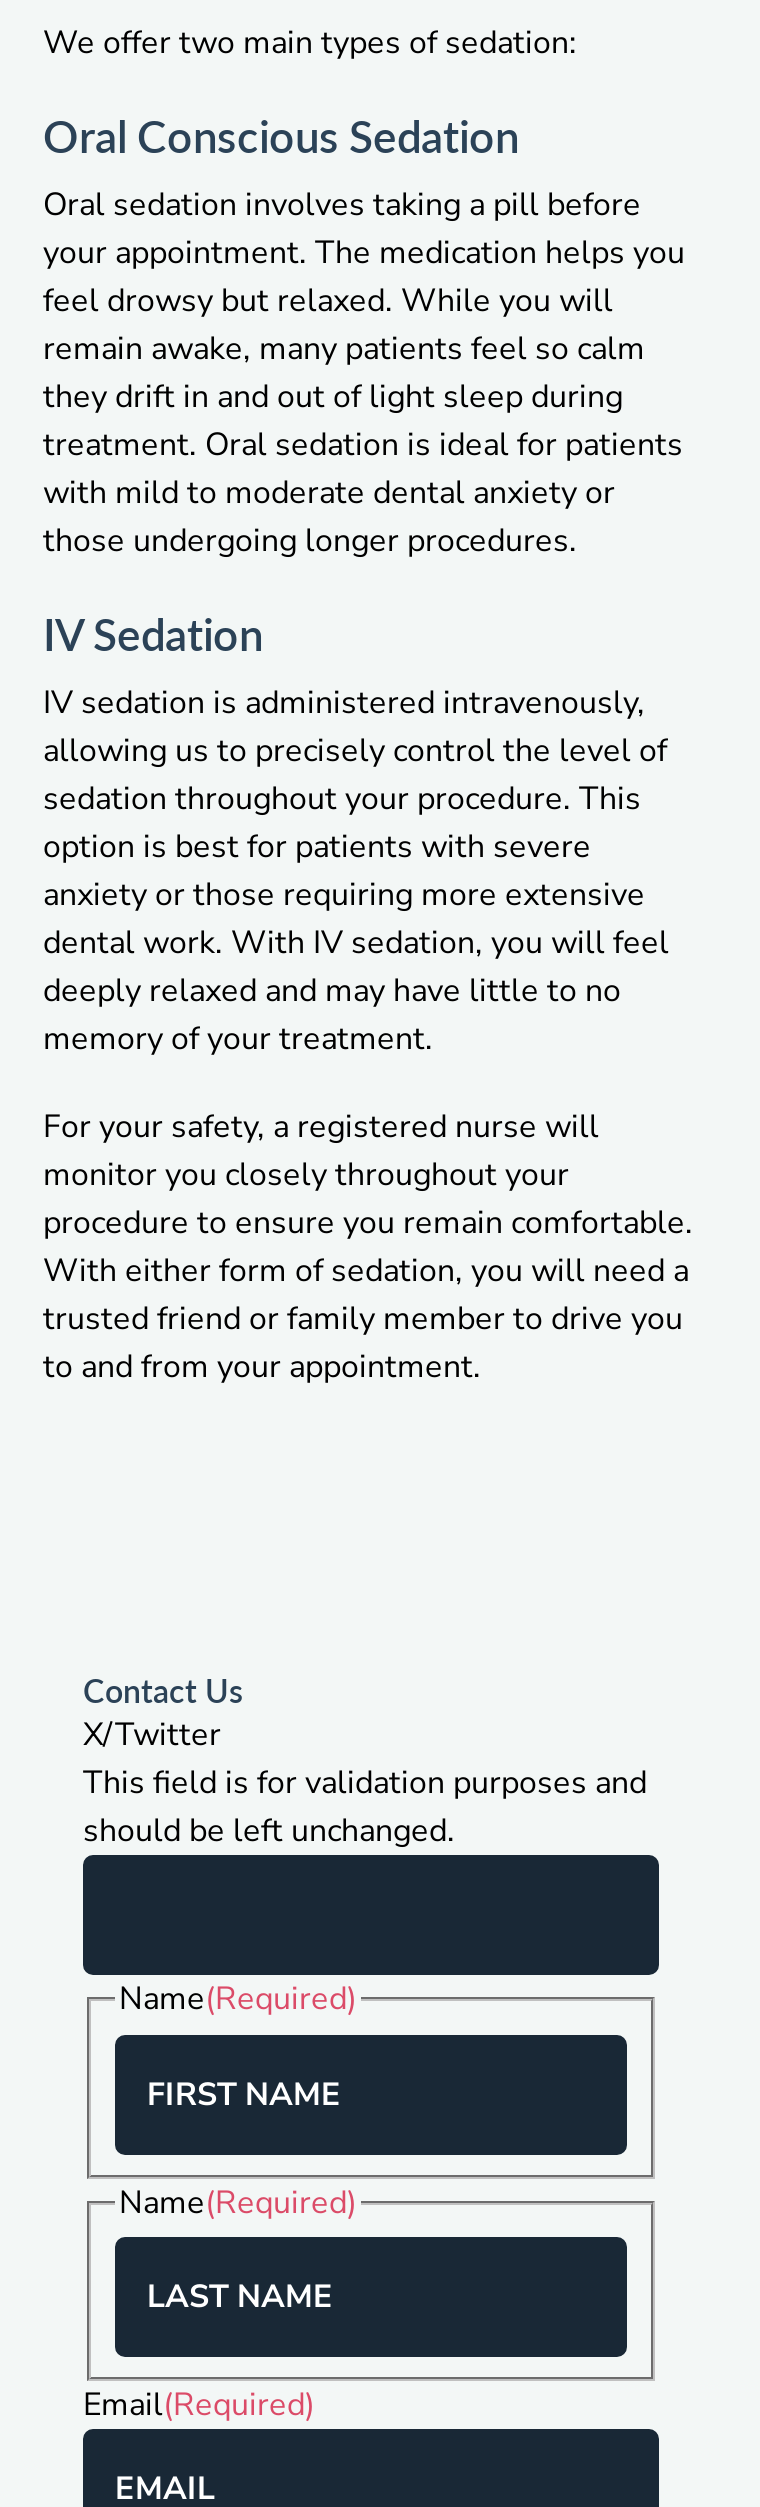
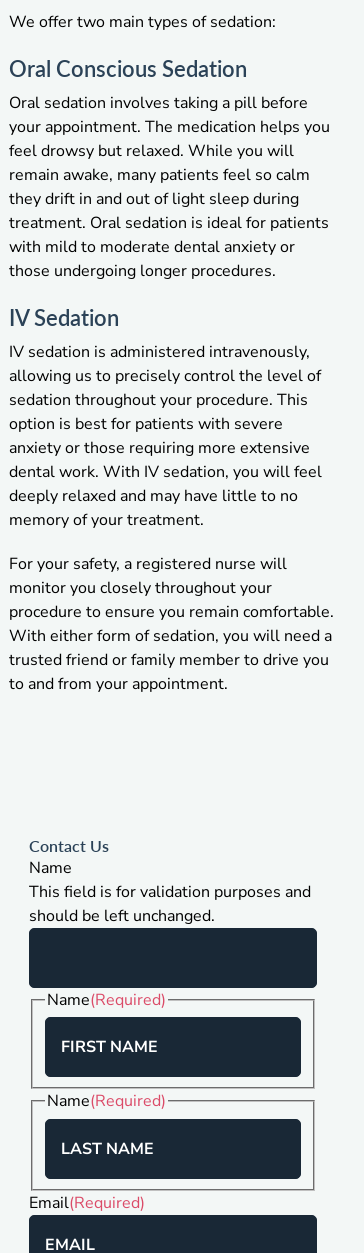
[83,1713,221,1757] X/Twitter -> [29,856,72,878] Name

